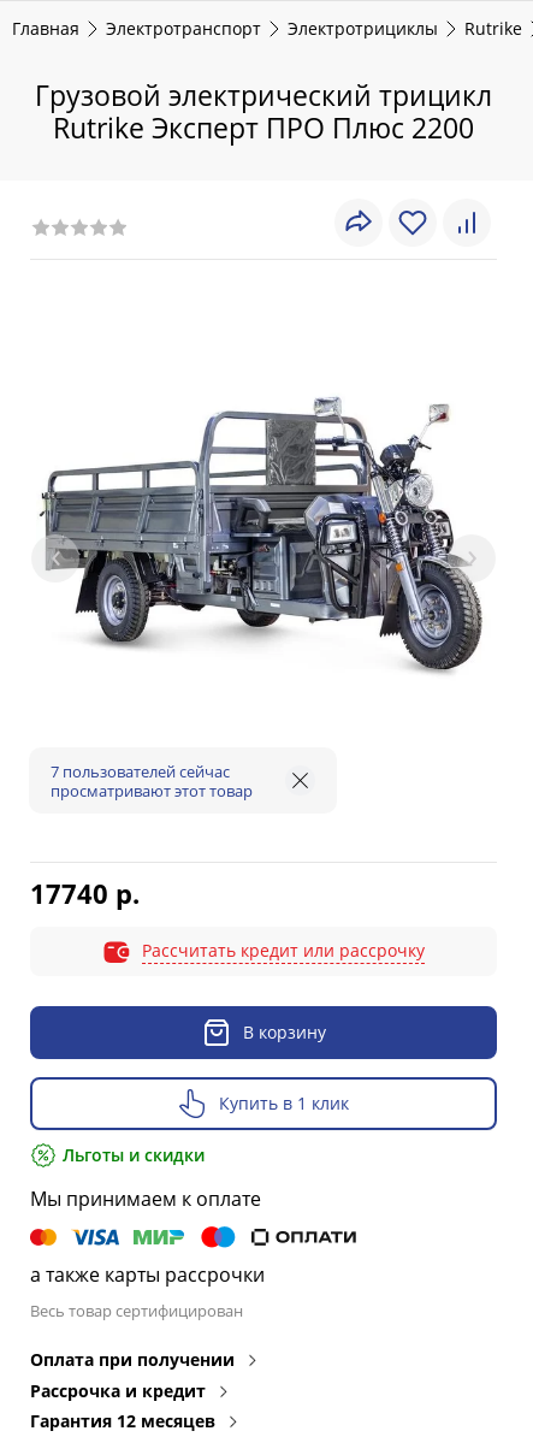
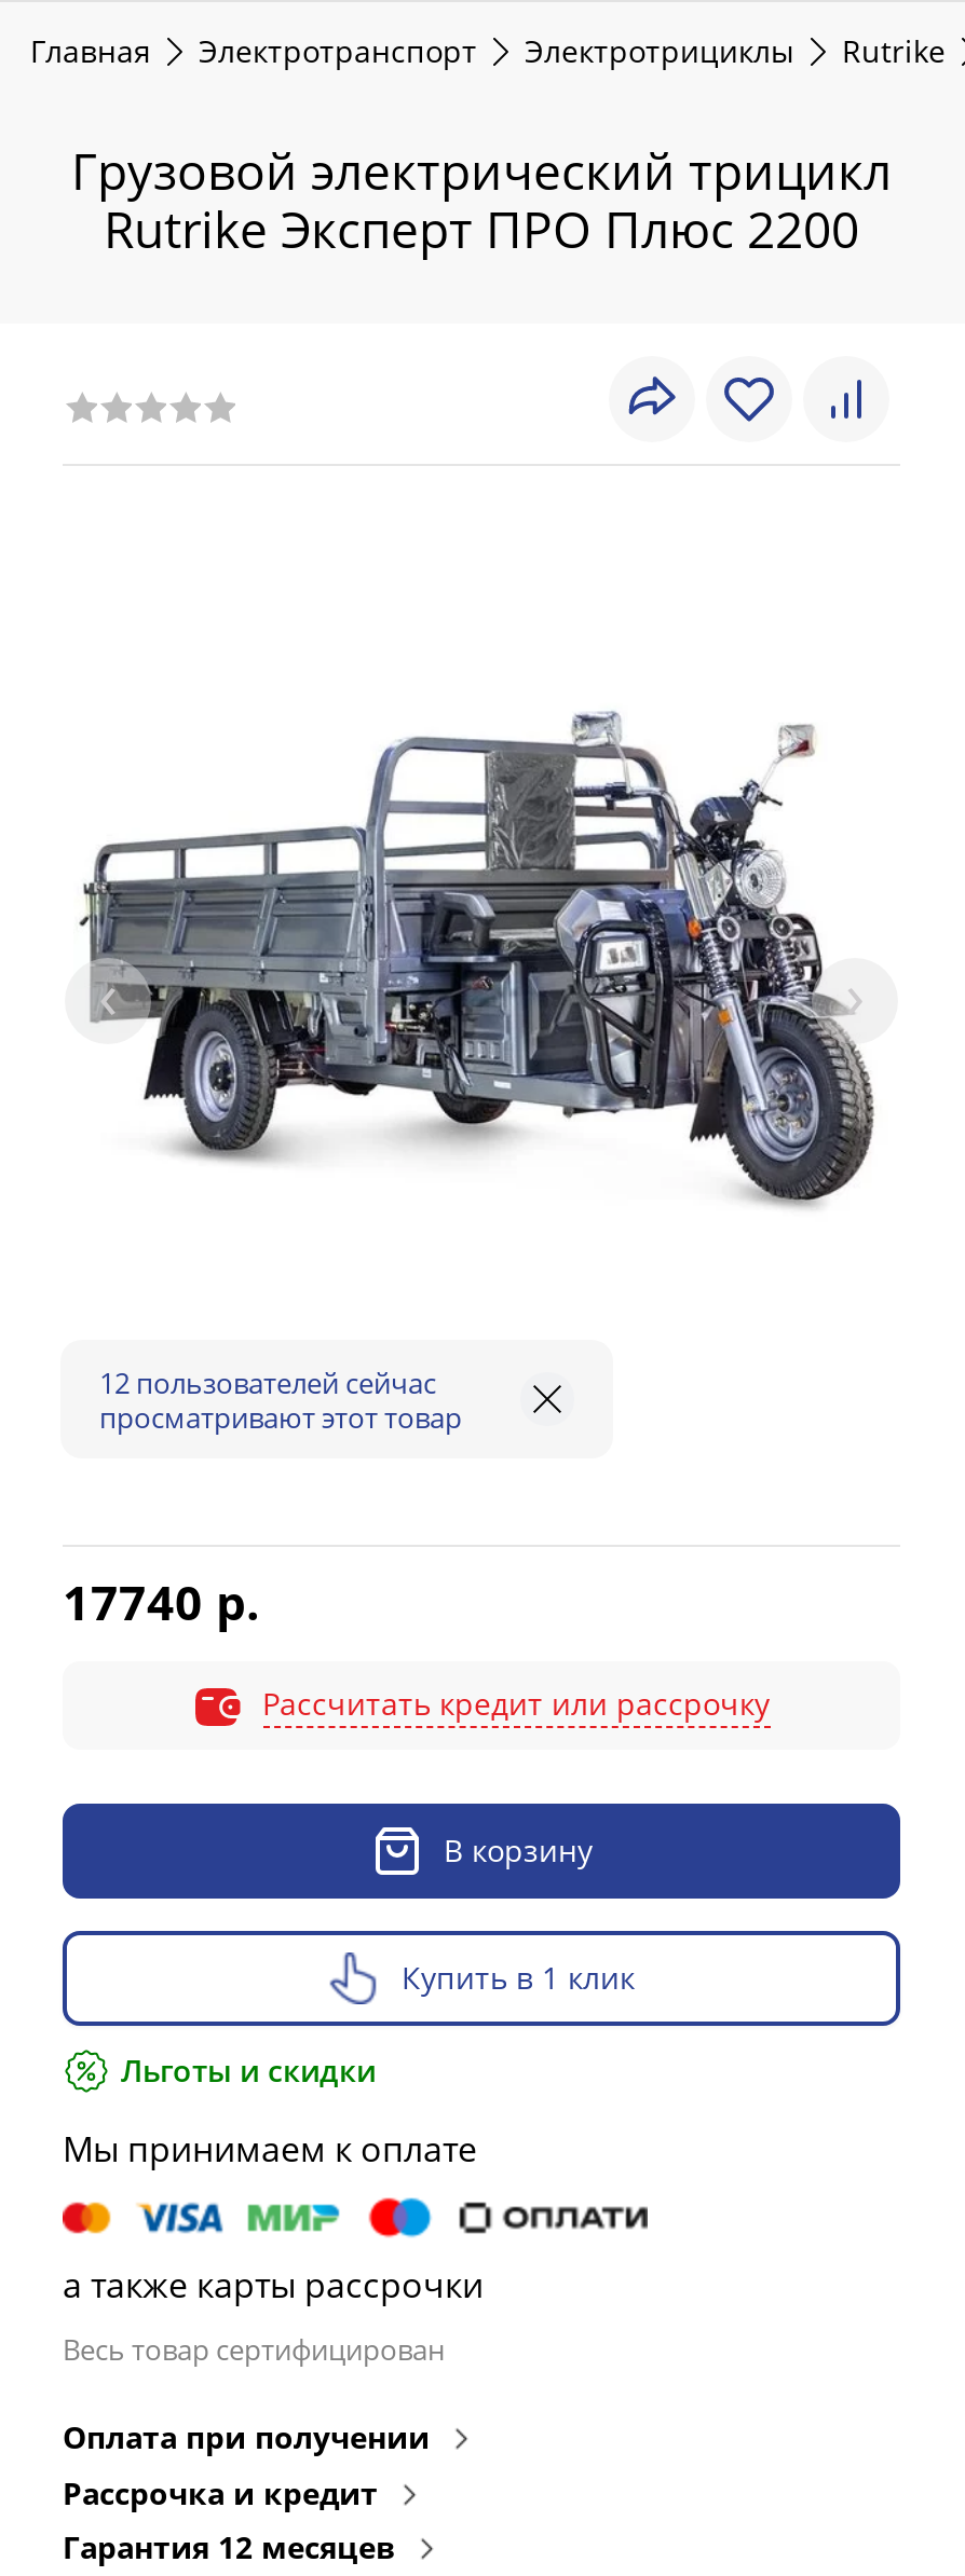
[51,760,230,782] 7 пользователей сейчас -> [99,1362,436,1401] 12 пользователей сейчас

